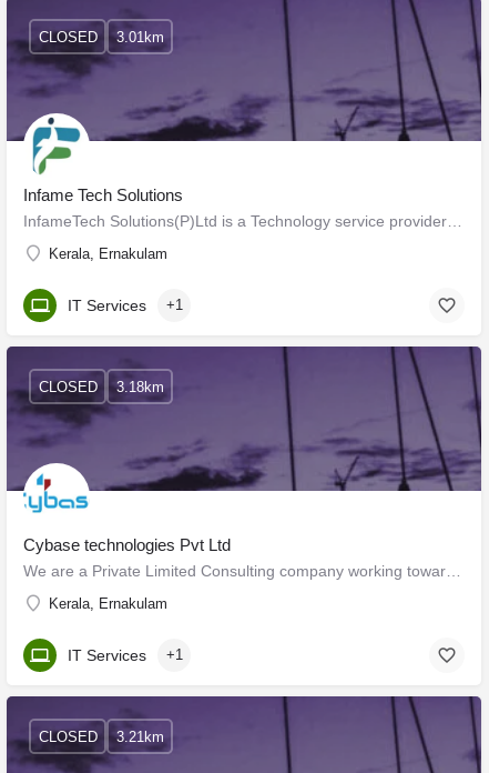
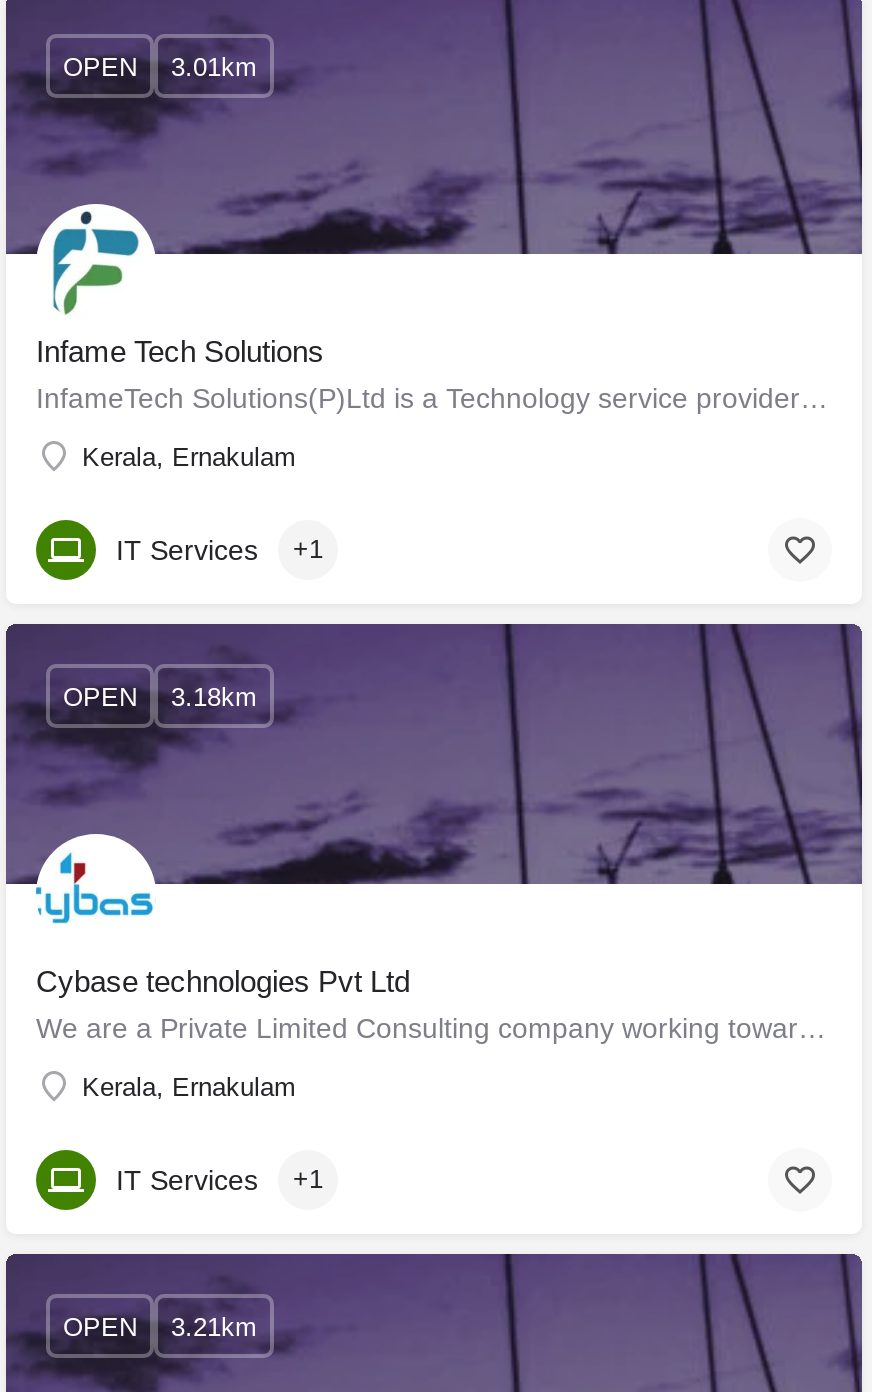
[38,28,97,45] CLOSED -> [63,51,137,81] OPEN
[38,378,97,395] CLOSED -> [63,681,137,711] OPEN
[38,728,97,745] CLOSED -> [63,1311,137,1341] OPEN

